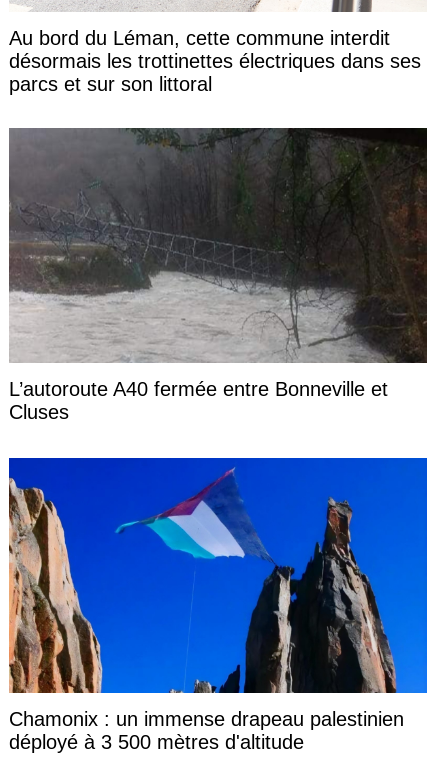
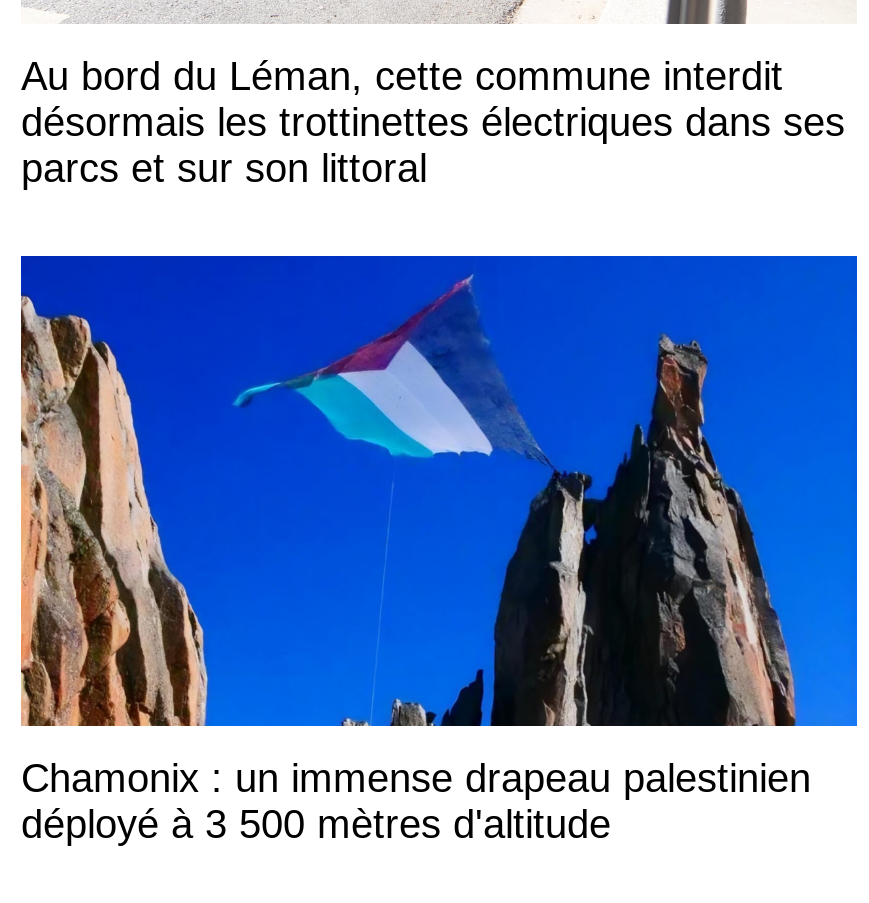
[9,127,428,423] [image] | L’autoroute A40 fermée entre Bonneville et | Cluses -> none

